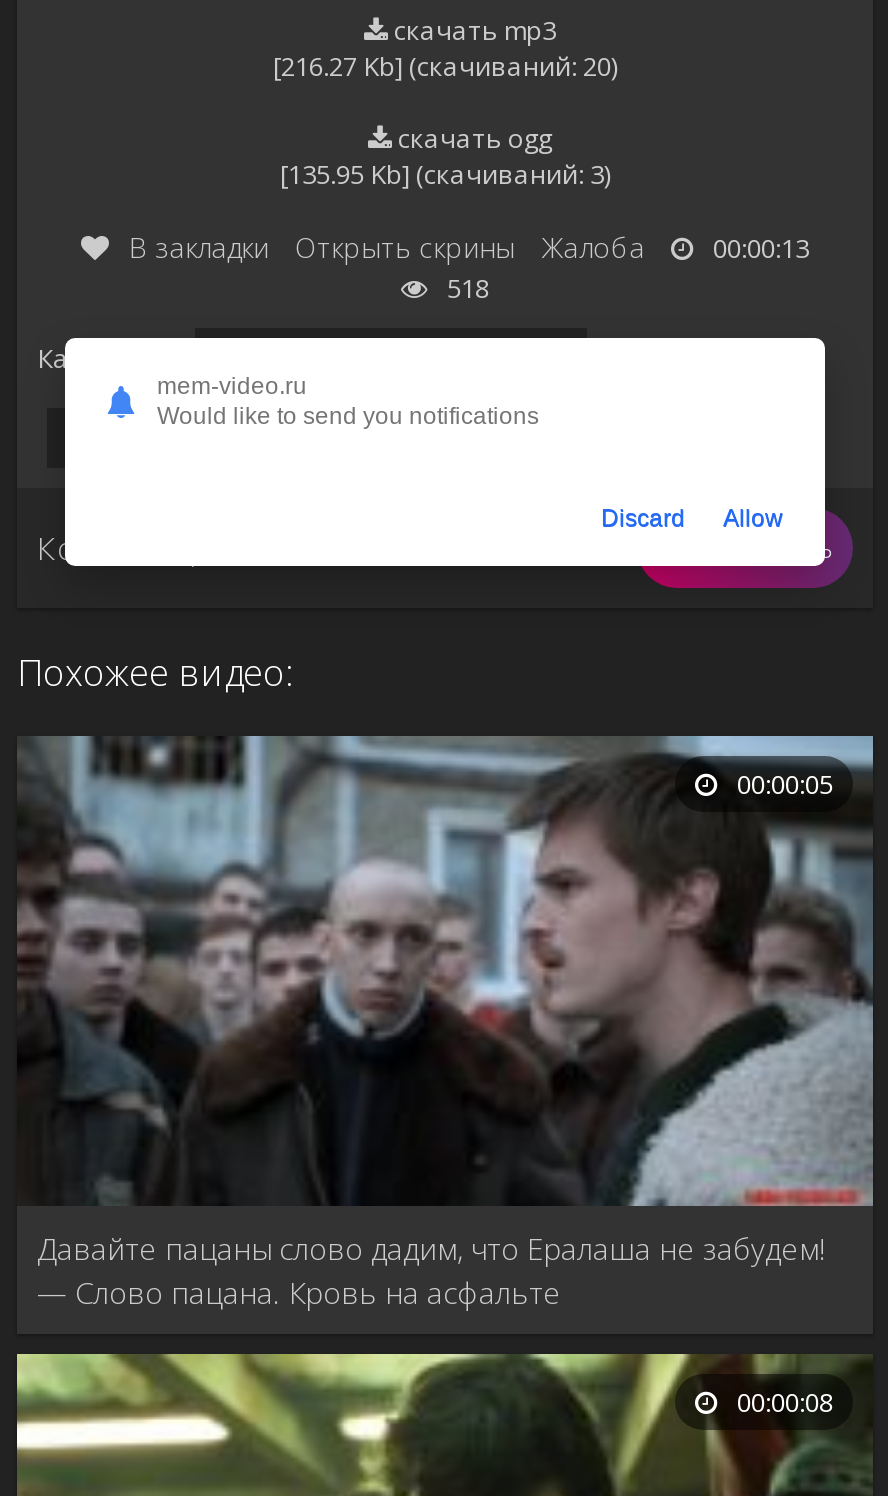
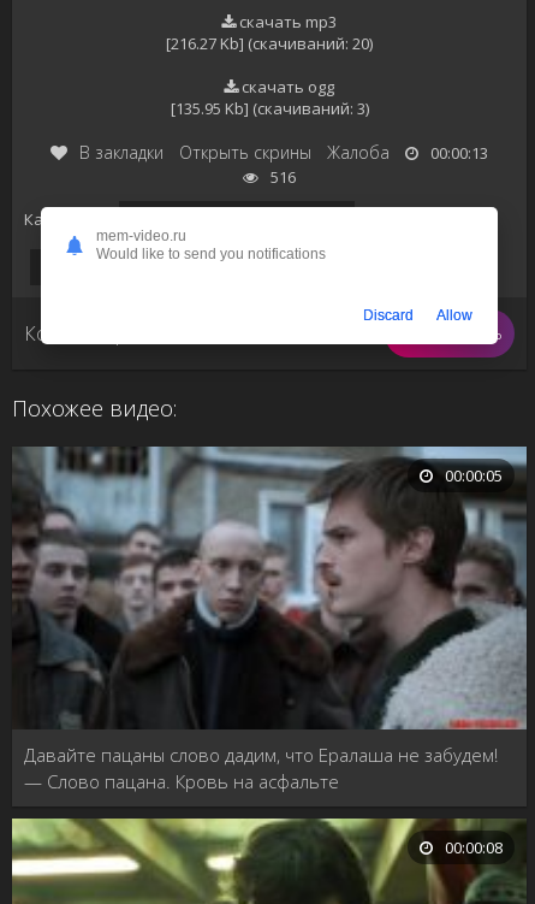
[447,270,489,306] 518 -> [271,166,296,188] 516

